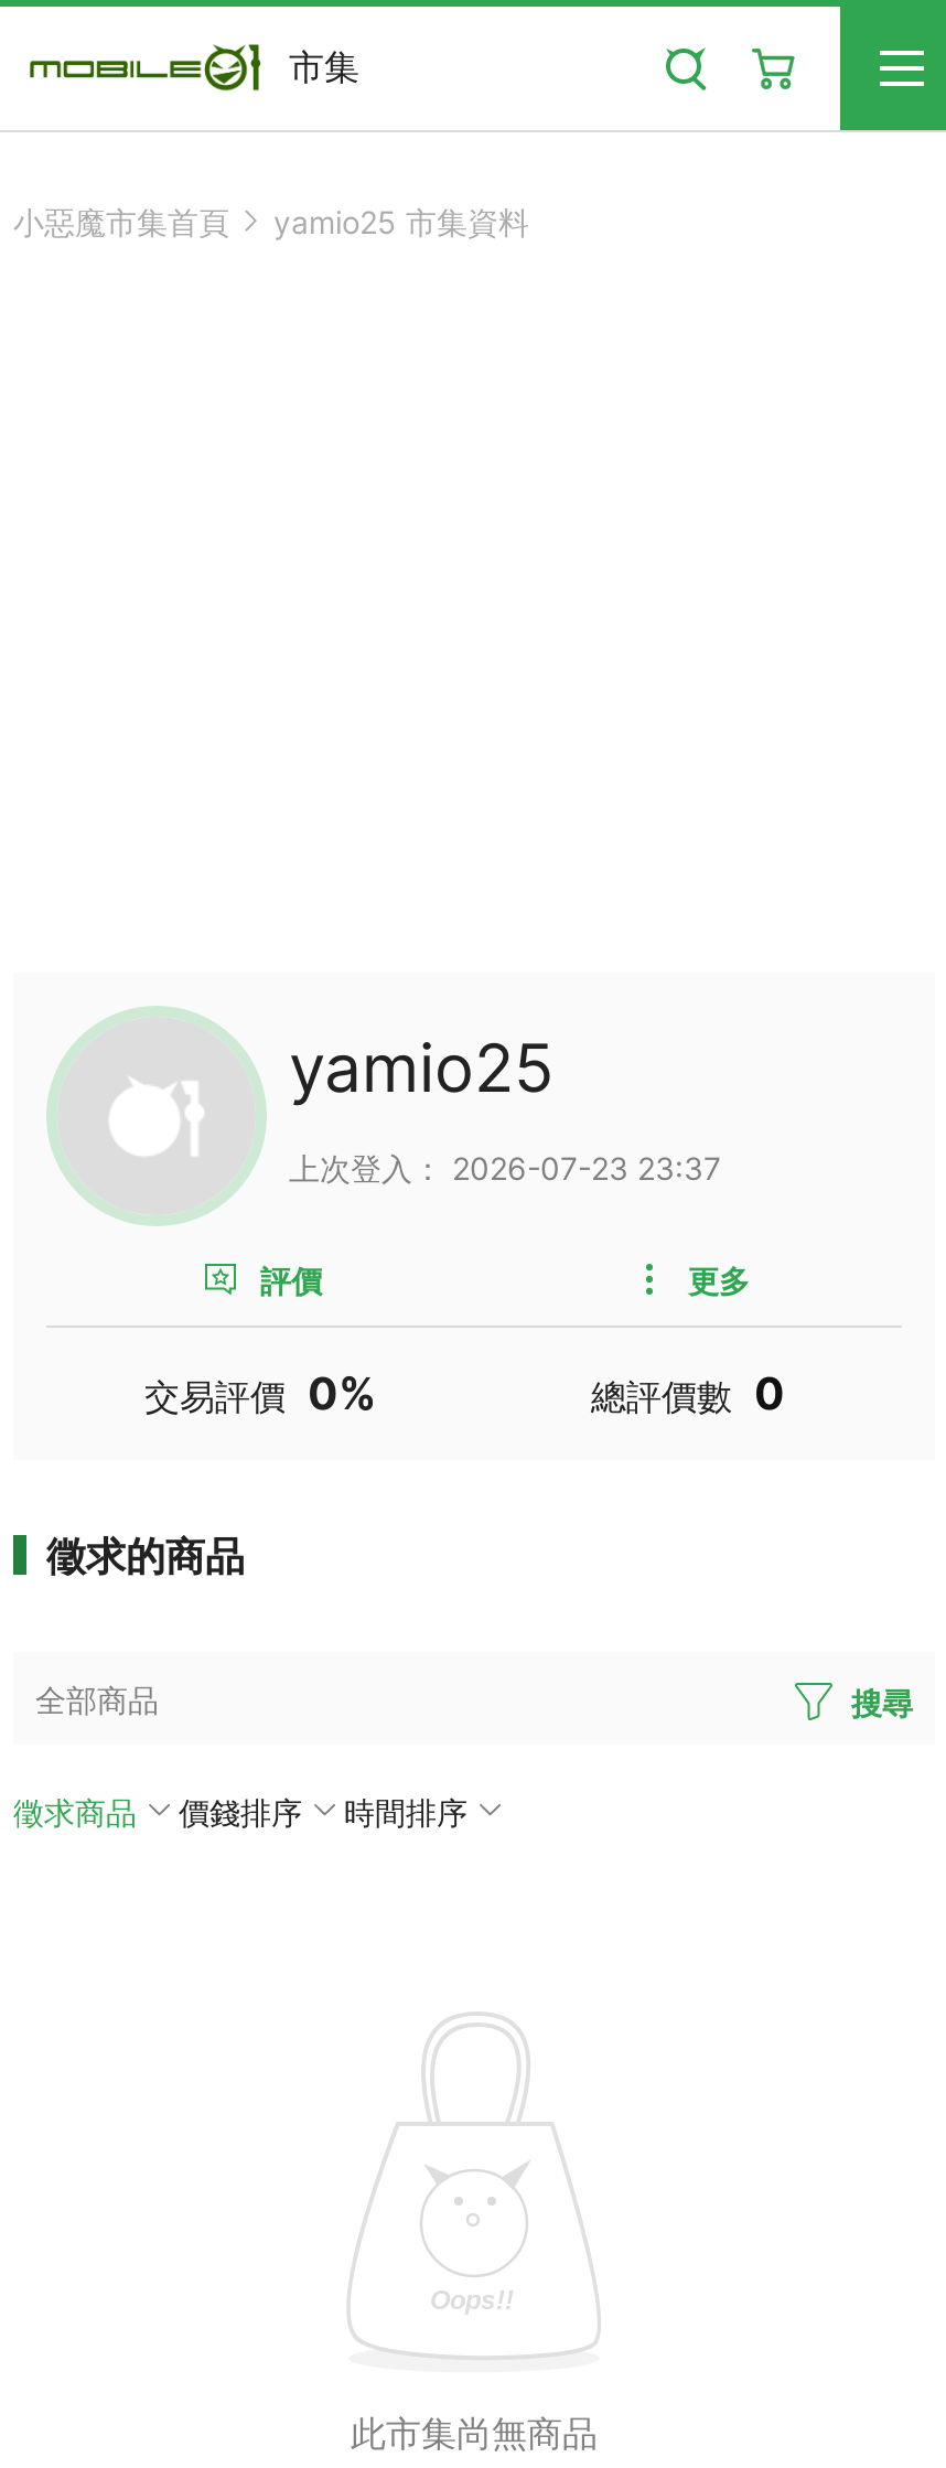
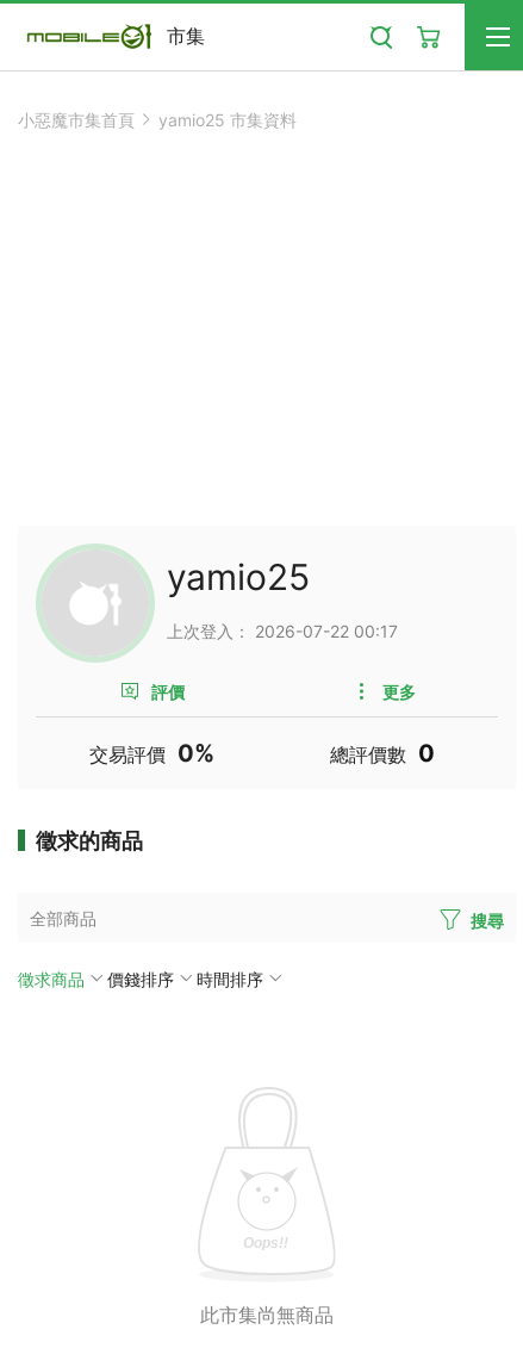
[289,1148,721,1185] 上次登入： 2026-07-23 23:37 -> [167,620,398,641] 上次登入： 2026-07-22 00:17

